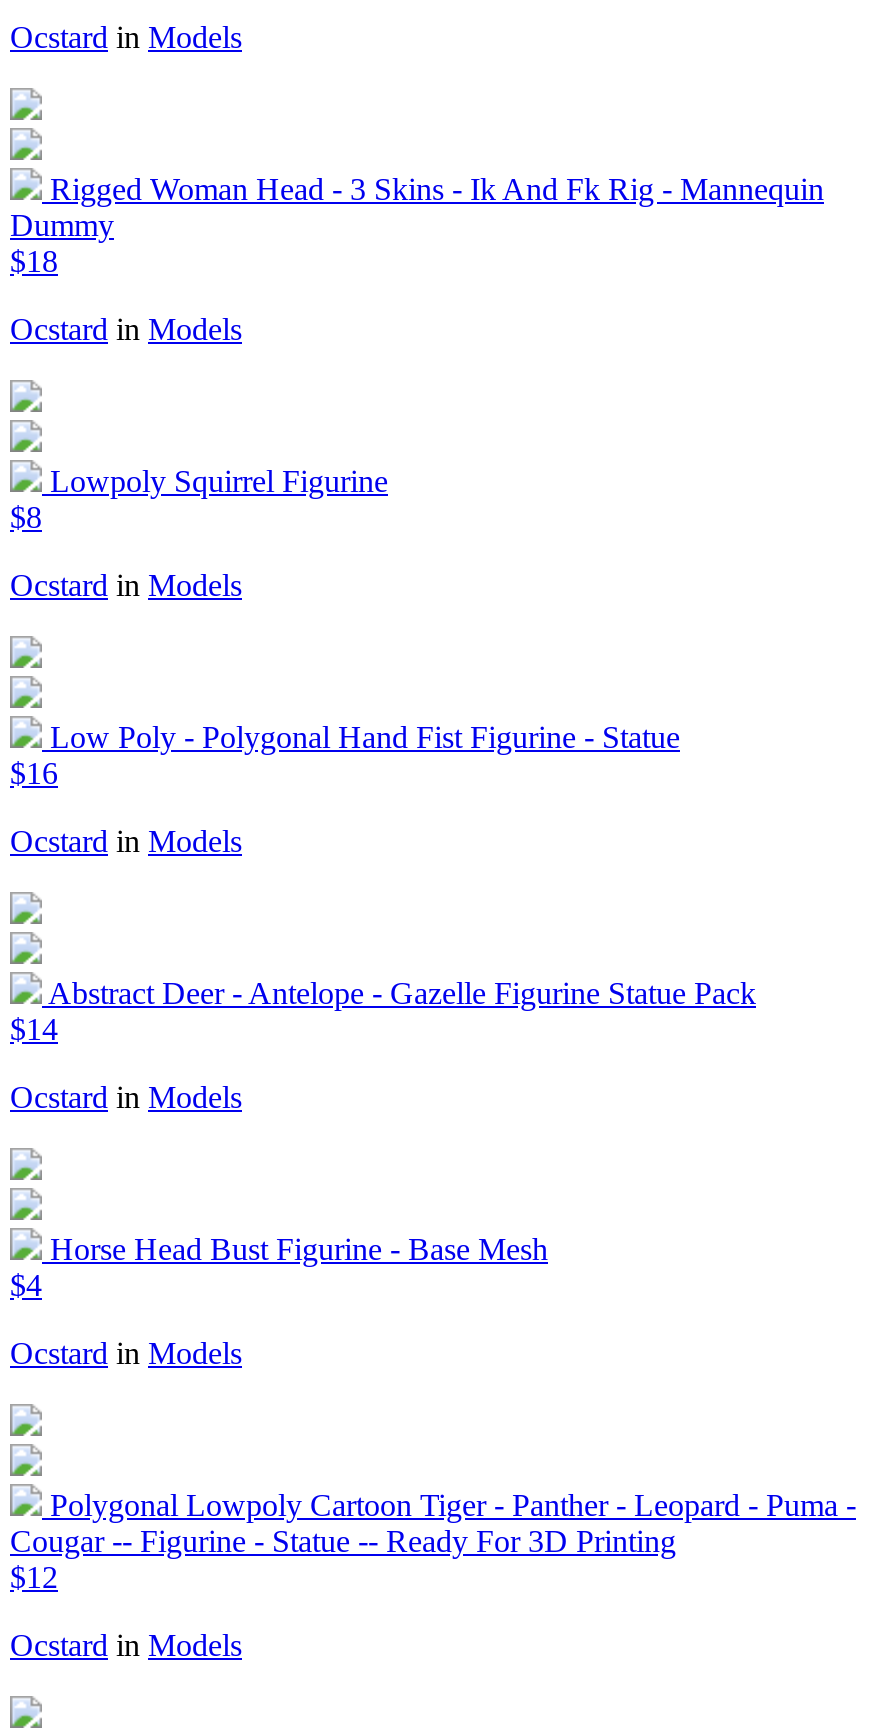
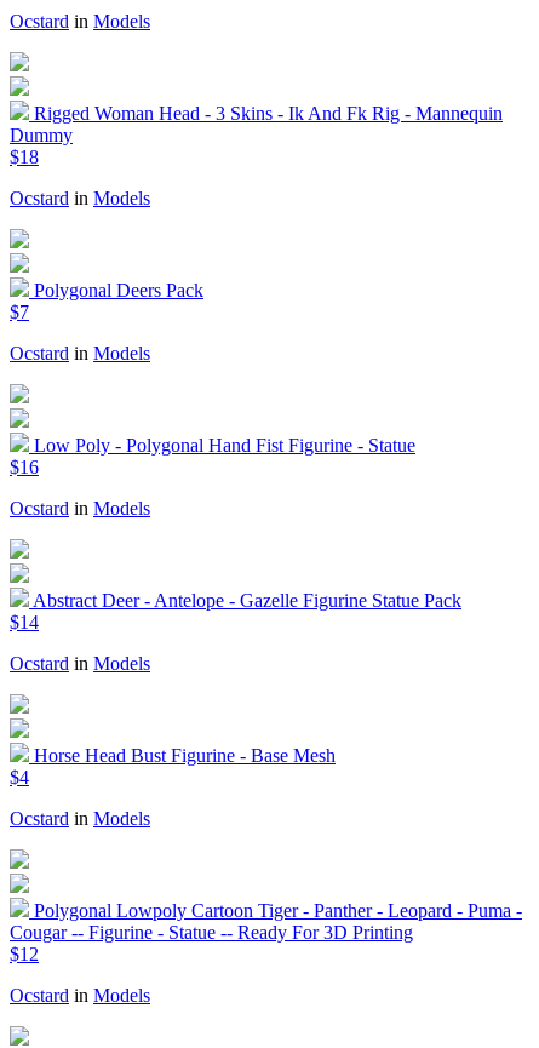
[10,464,388,534] Lowpoly Squirrel Figurine | $8 -> [10,280,203,322] Polygonal Deers Pack | $7

